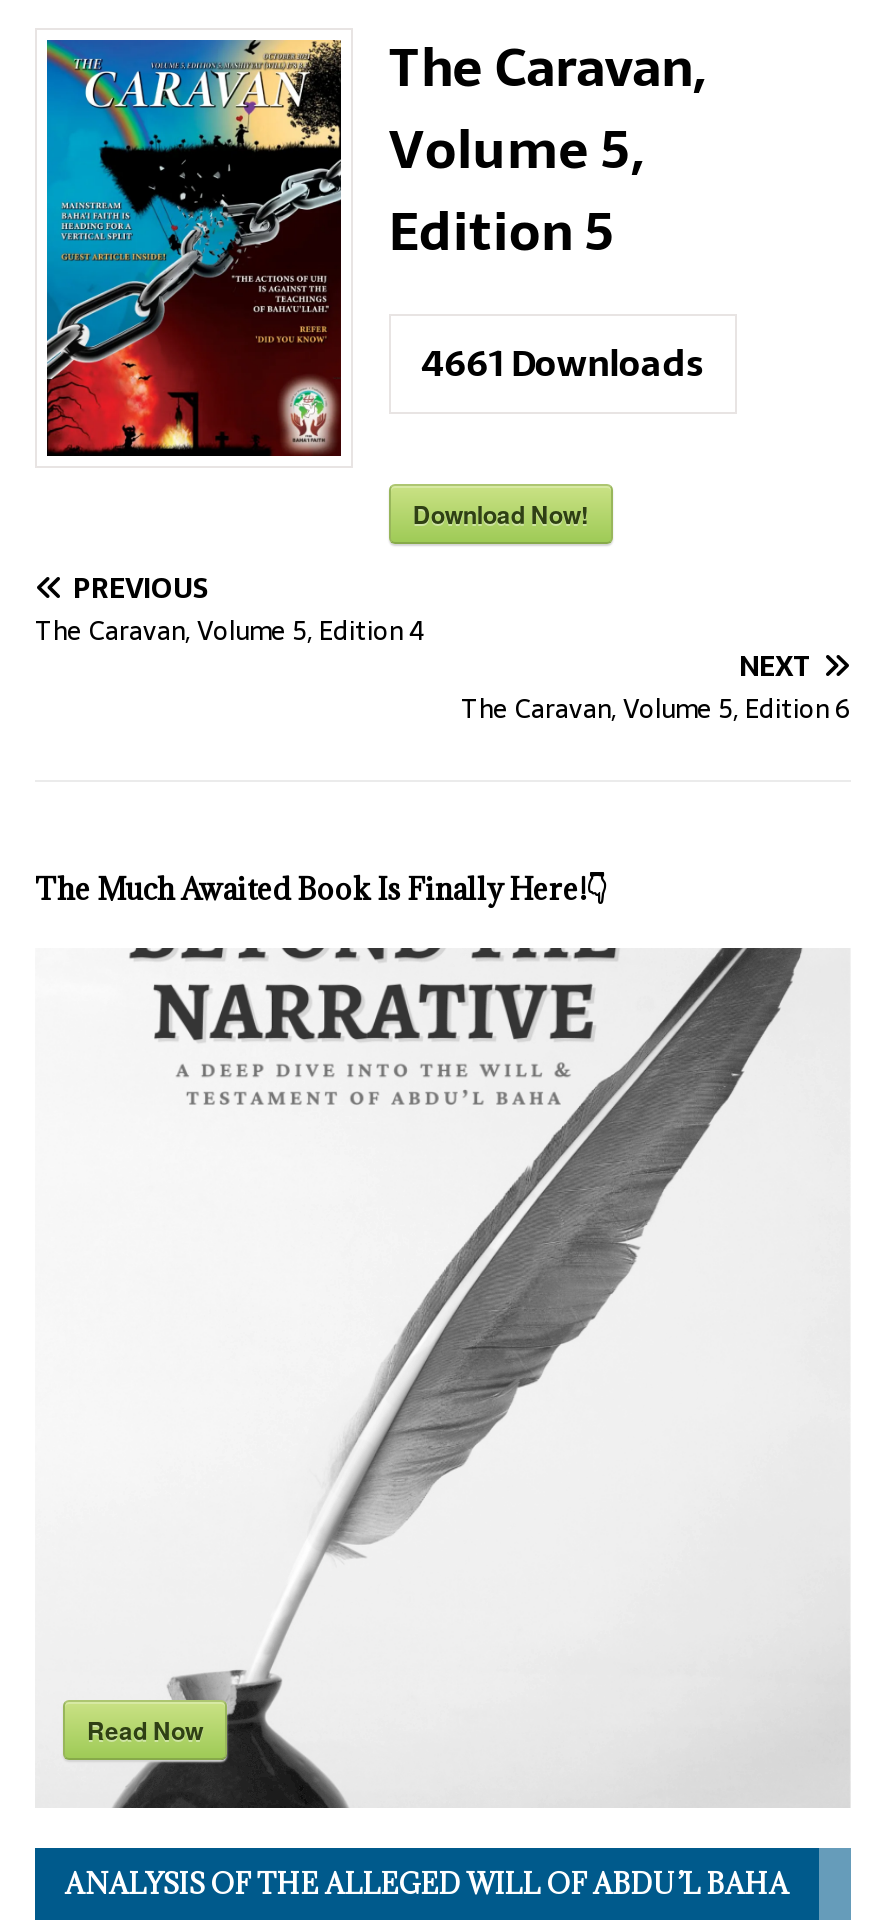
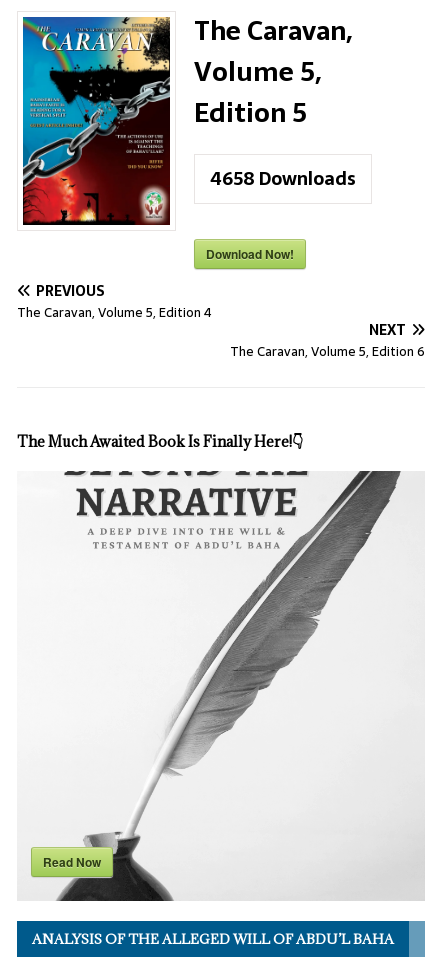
[421,334,705,392] 4661 Downloads -> [210,164,356,193] 4658 Downloads

